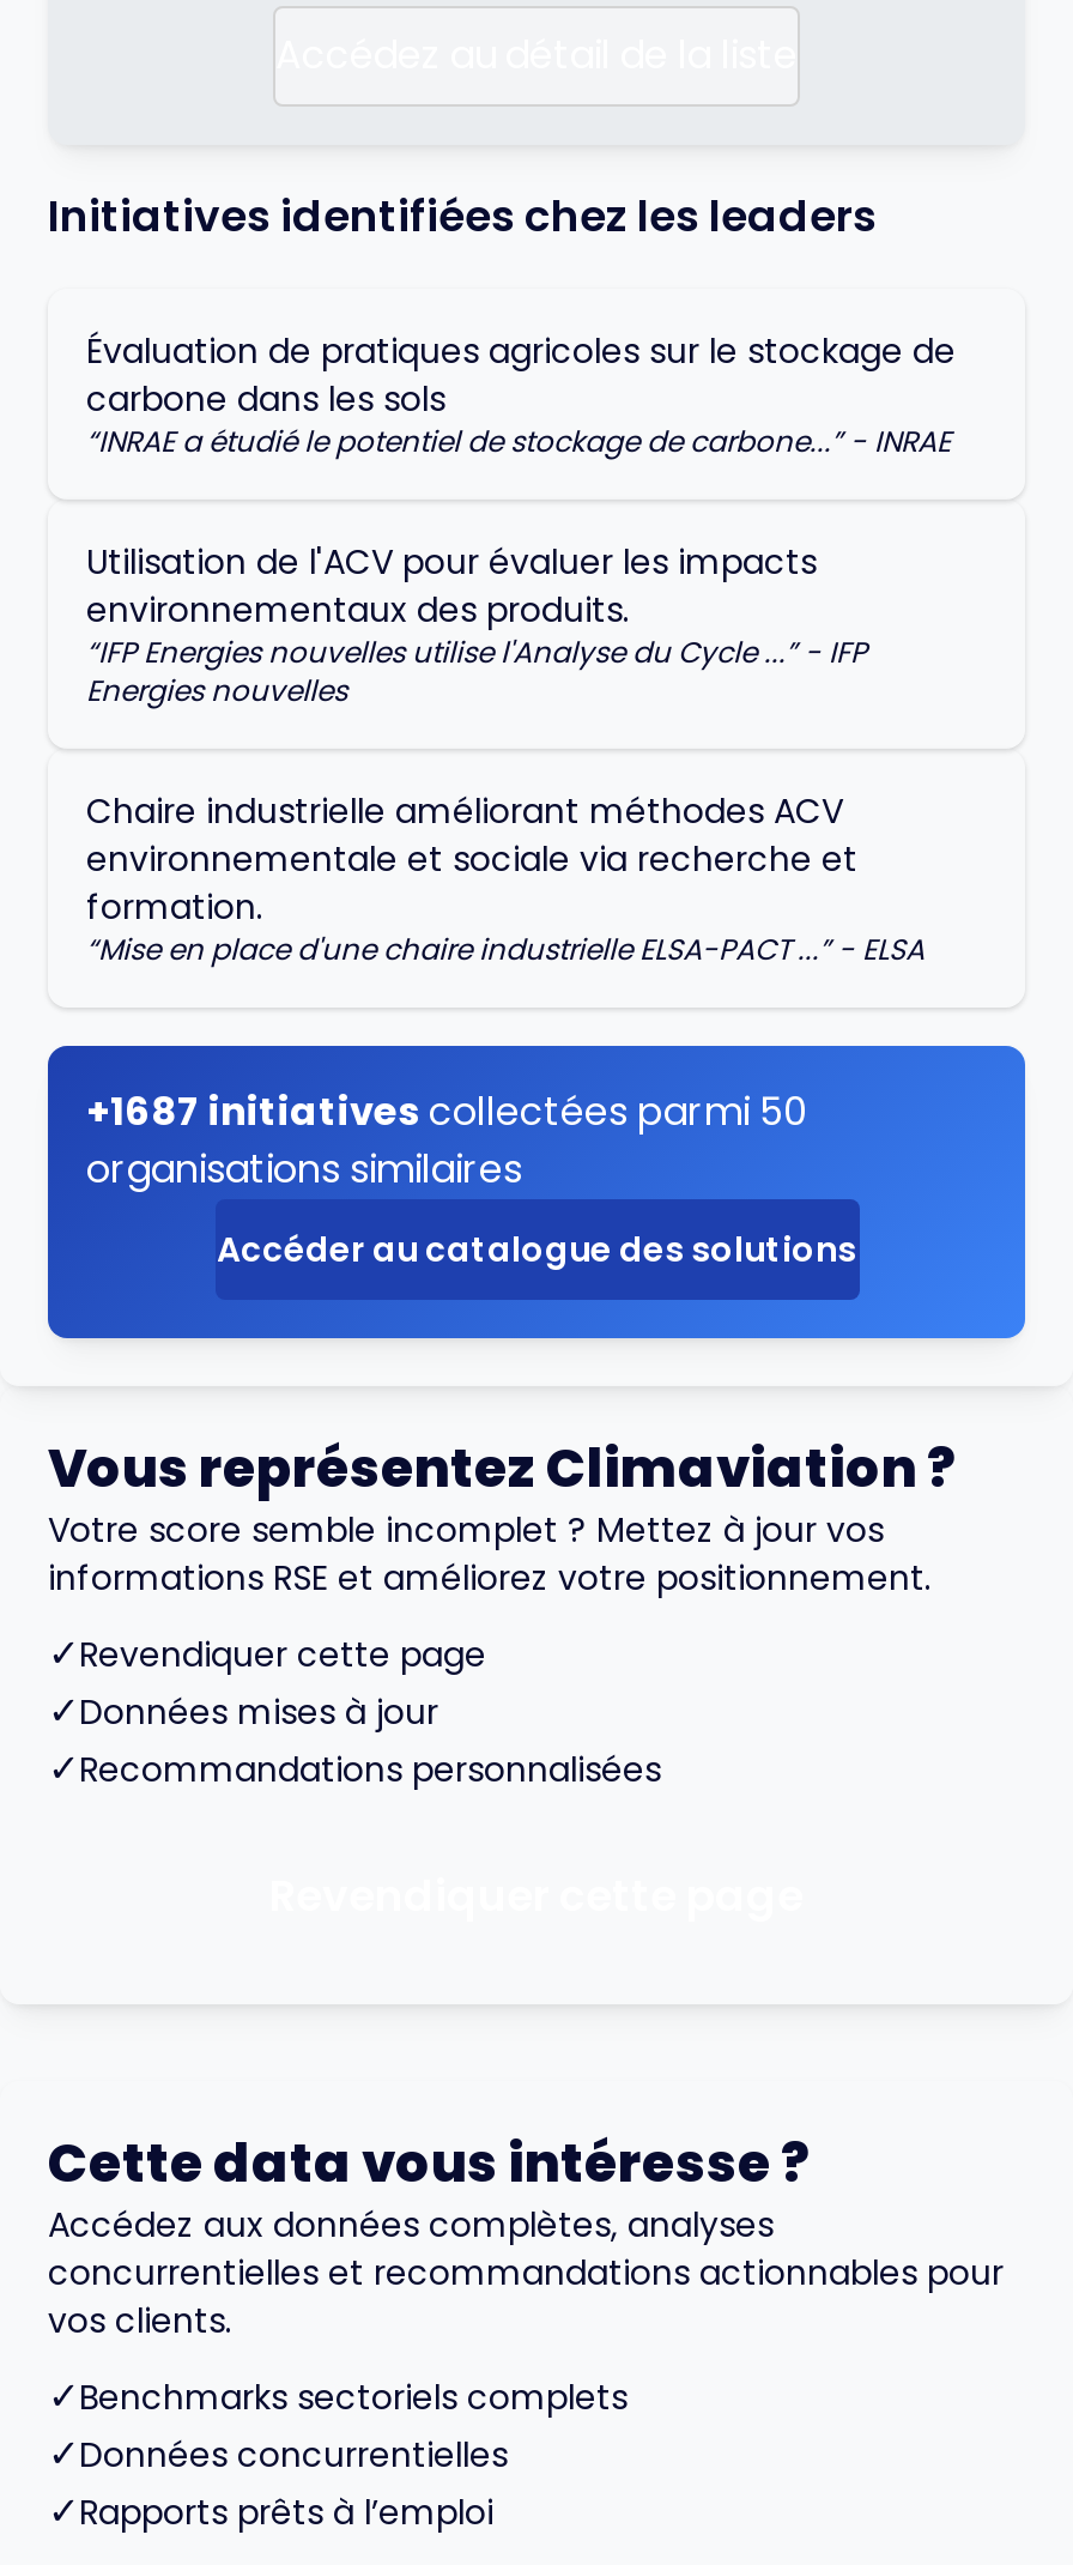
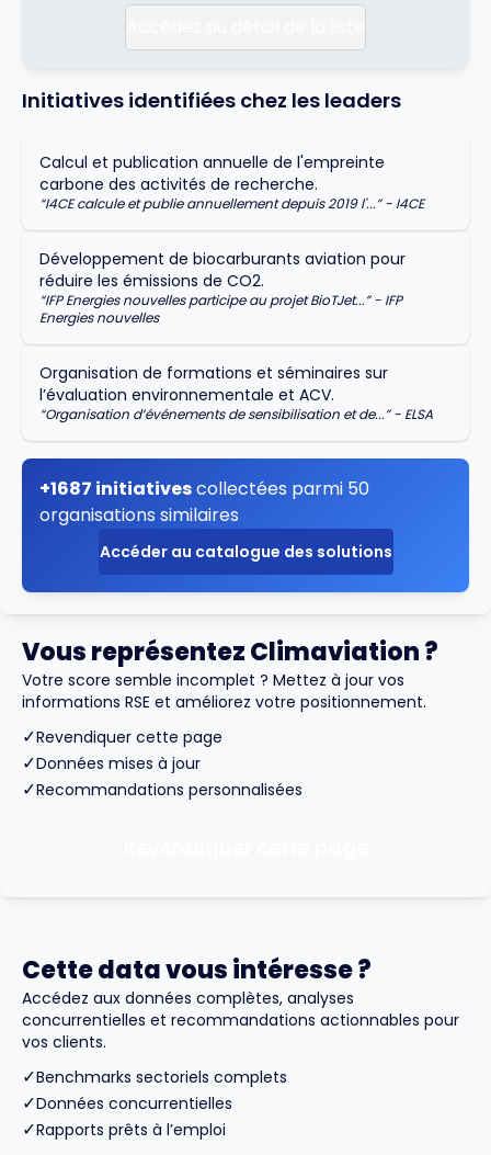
[86,327,956,461] Évaluation de pratiques agricoles sur le stockage de | carbone dans les sols | “INRAE a étudié le potentiel de stockage de carbone...” - INRAE -> [39,151,424,213] Calcul et publication annuelle de l'empreinte | carbone des activités de recherche. | “I4CE calcule et publie annuellement depuis 2019 l'...” - I4CE
[86,538,867,672] Utilisation de l'ACV pour évaluer les impacts | environnementaux des produits. | “IFP Energies nouvelles utilise l'Analyse du Cycle ...” - IFP -> [39,248,406,309] Développement de biocarburants aviation pour | réduire les émissions de CO2. | “IFP Energies nouvelles participe au projet BioTJet...” - IFP
[86,787,925,969] Chaire industrielle améliorant méthodes ACV | environnementale et sociale via recherche et | formation. | “Mise en place d'une chaire industrielle ELSA-PACT ...” - ELSA -> [39,362,433,423] Organisation de formations et séminaires sur | l’évaluation environnementale et ACV. | “Organisation d’événements de sensibilisation et de...” - ELSA

